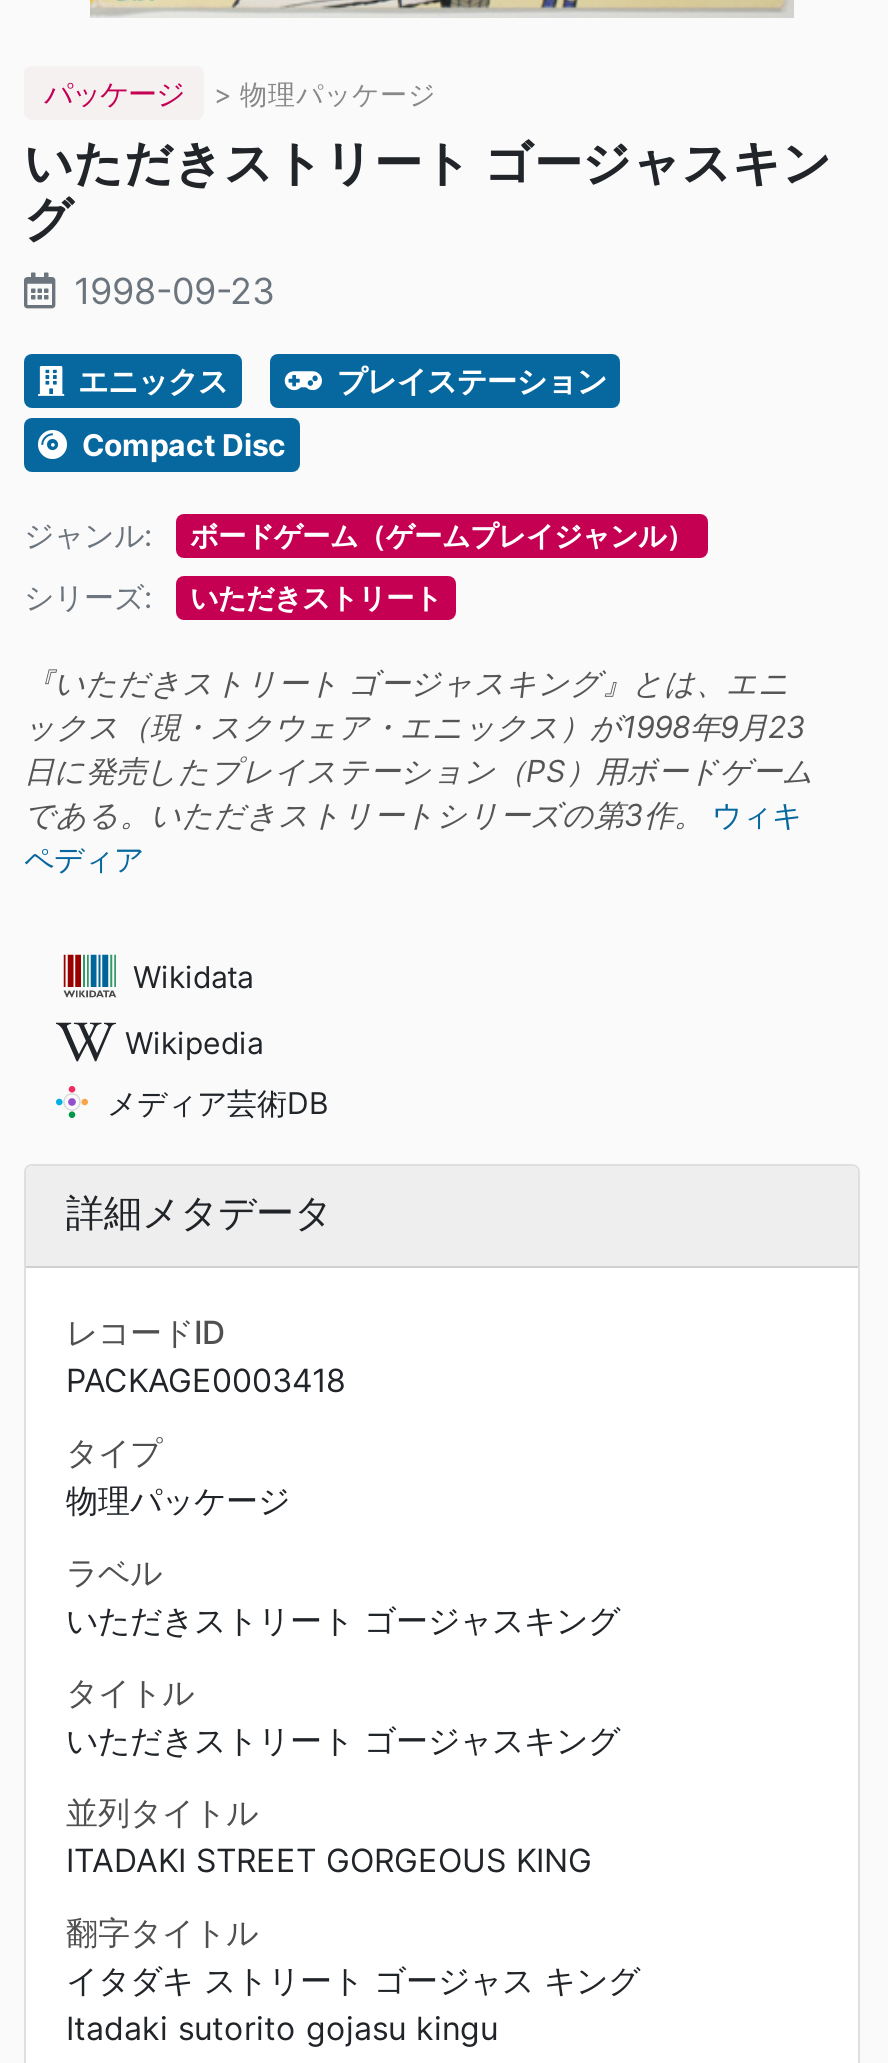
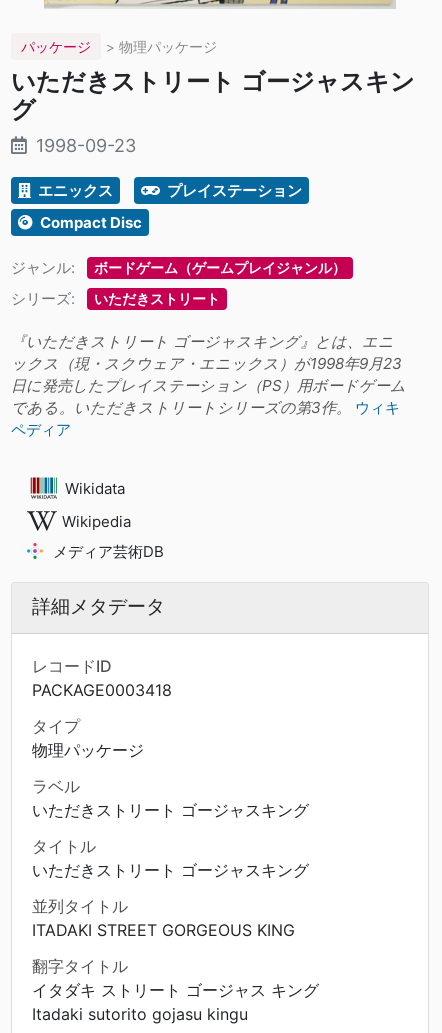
[24,796,802,834] である。いただきストリートシリーズの第3作。ウィキ -> [11,398,400,417] である。いただきストリートシリーズの第3作。 ウィキ

